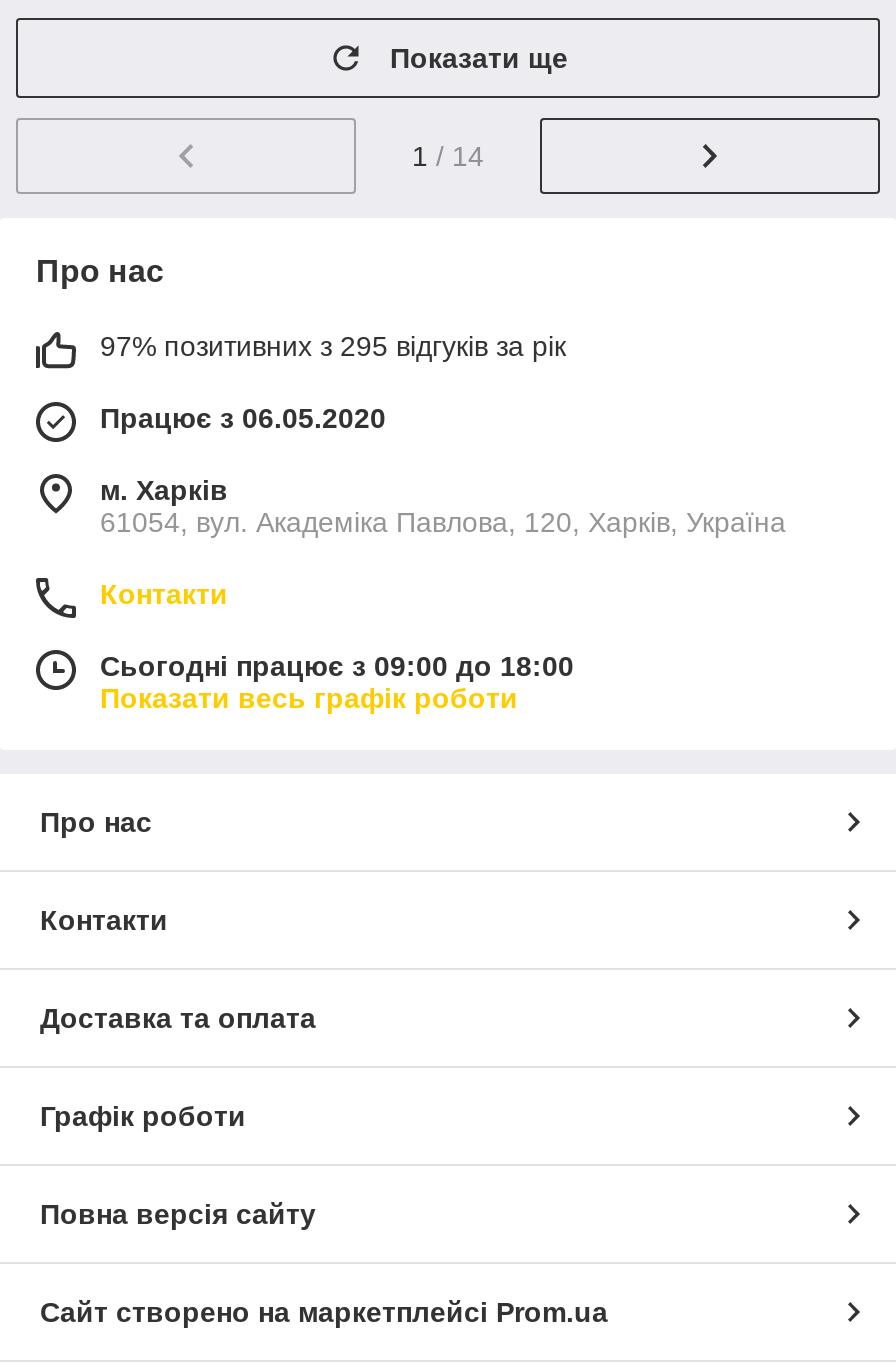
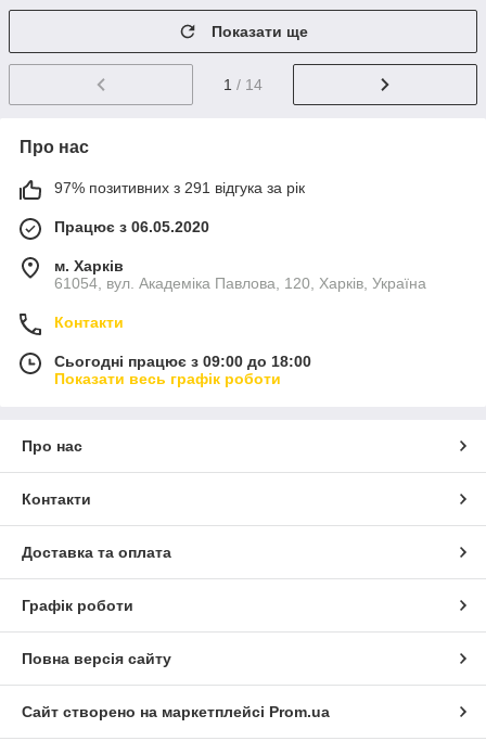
[100,330,566,362] 97% позитивних з 295 відгуків за рік -> [54,179,305,196] 97% позитивних з 291 відгука за рік

